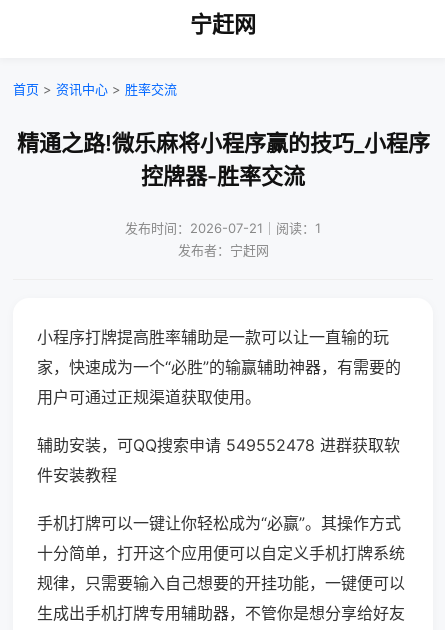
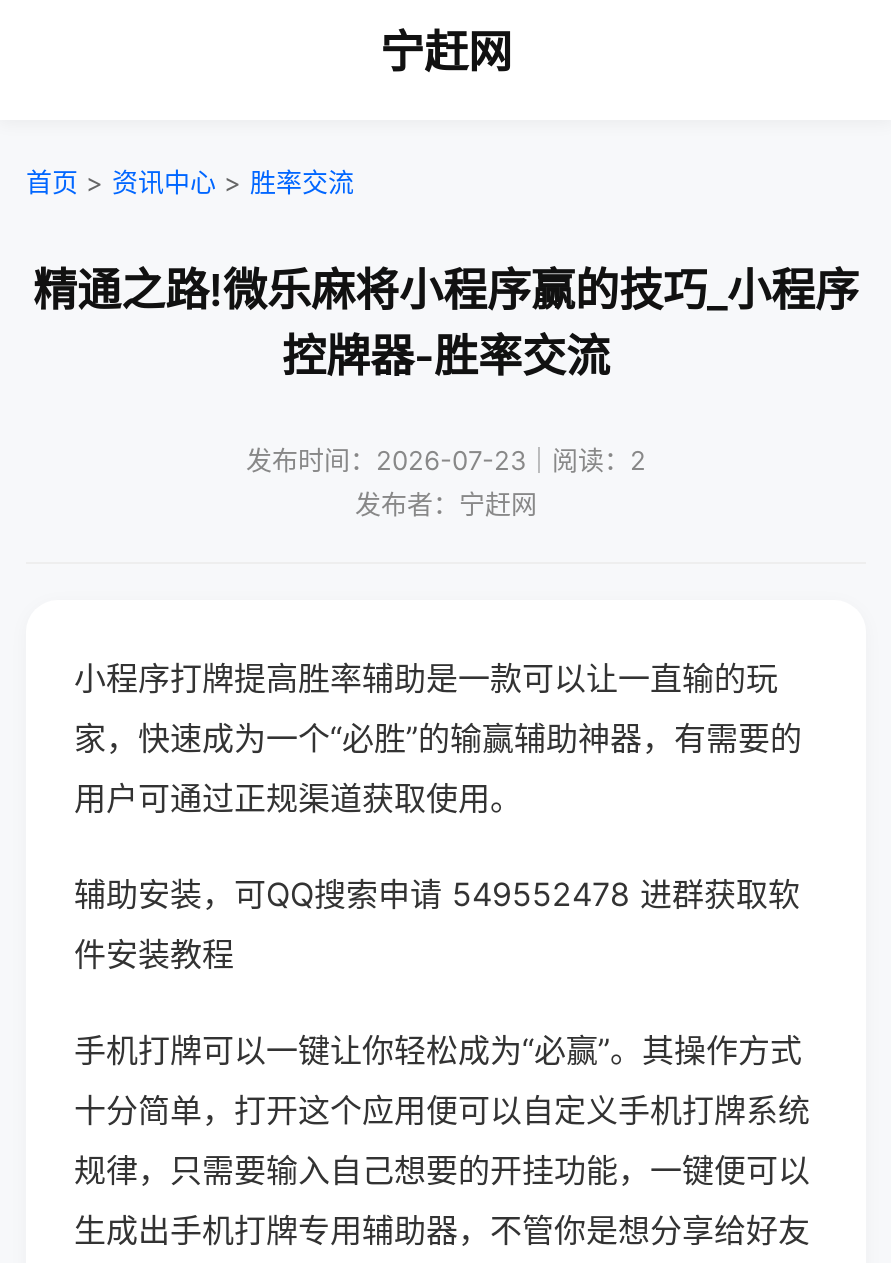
[125,220,321,236] 发布时间：2026-07-21｜阅读：1 -> [246,444,646,476] 发布时间：2026-07-23｜阅读：2

